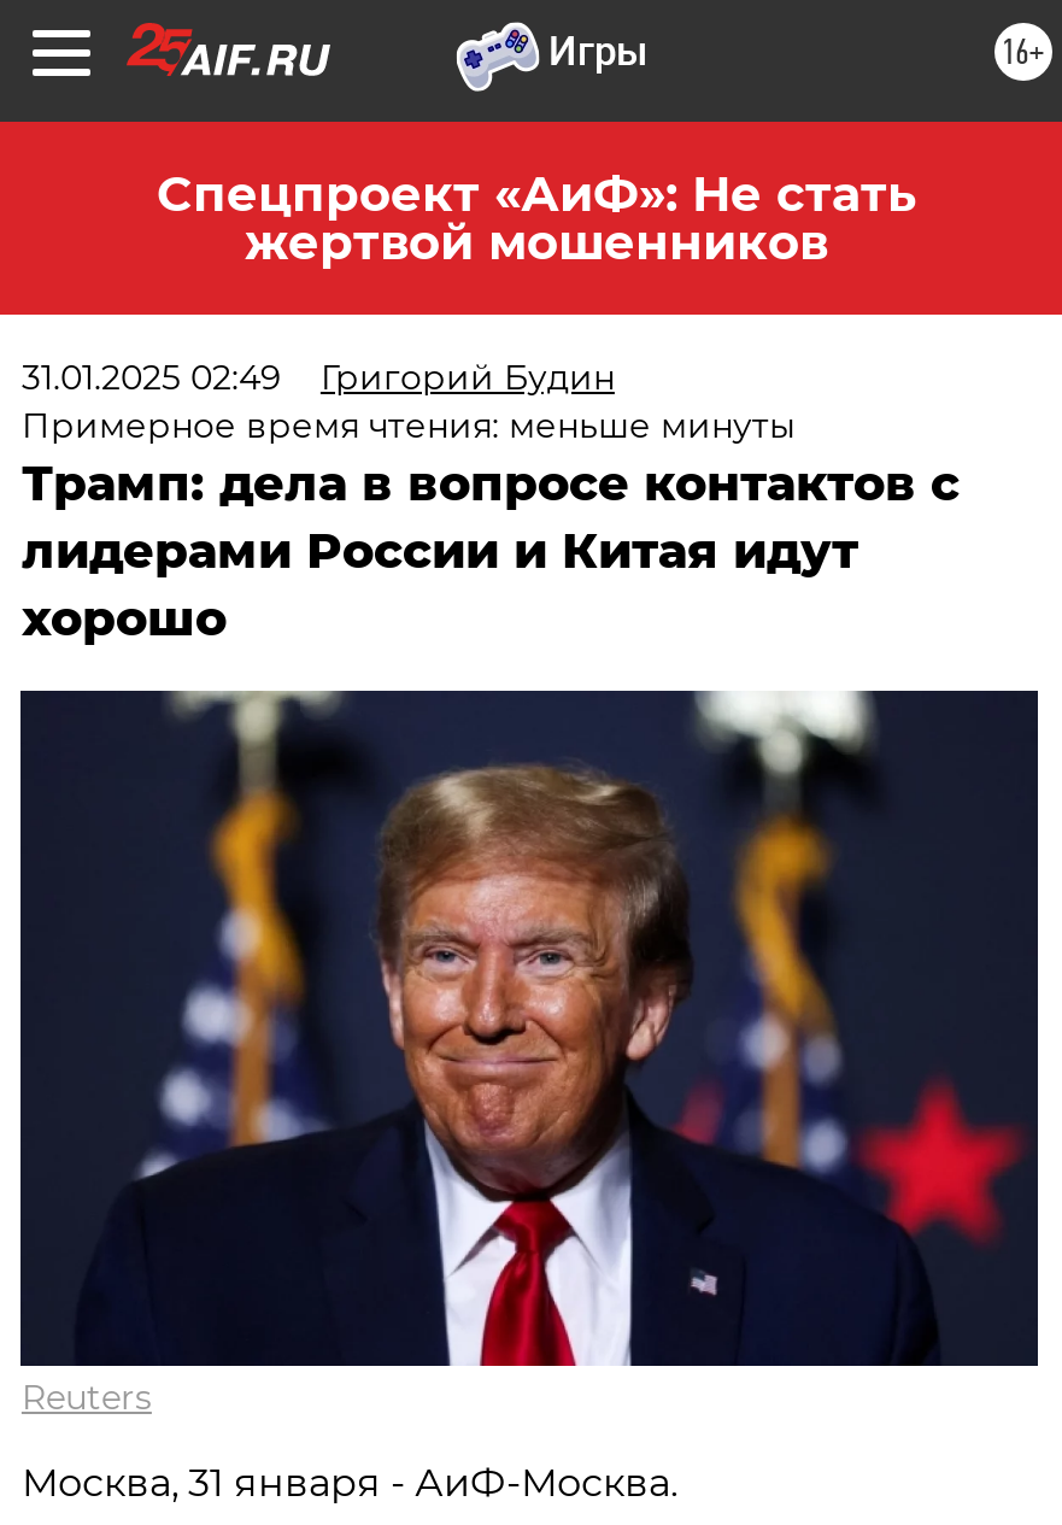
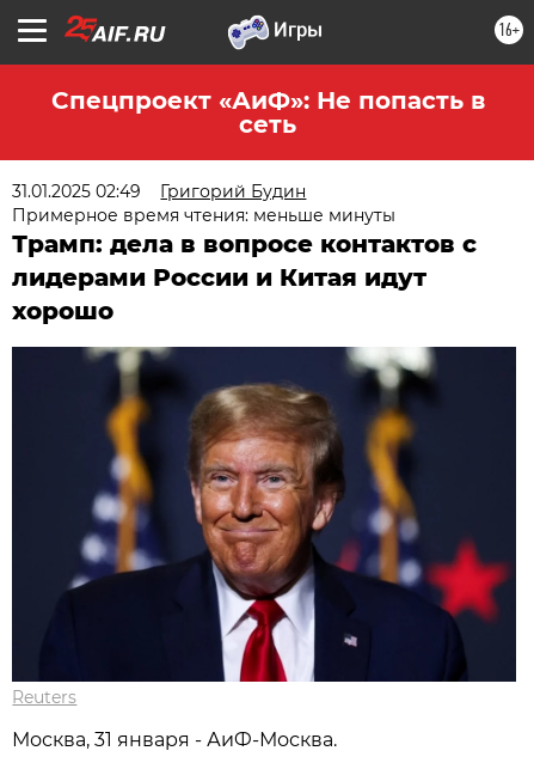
[157,165,916,271] Спецпроект «АиФ»: Не стать | жертвой мошенников -> [51,86,484,139] Спецпроект «АиФ»: Не попасть в | сеть

